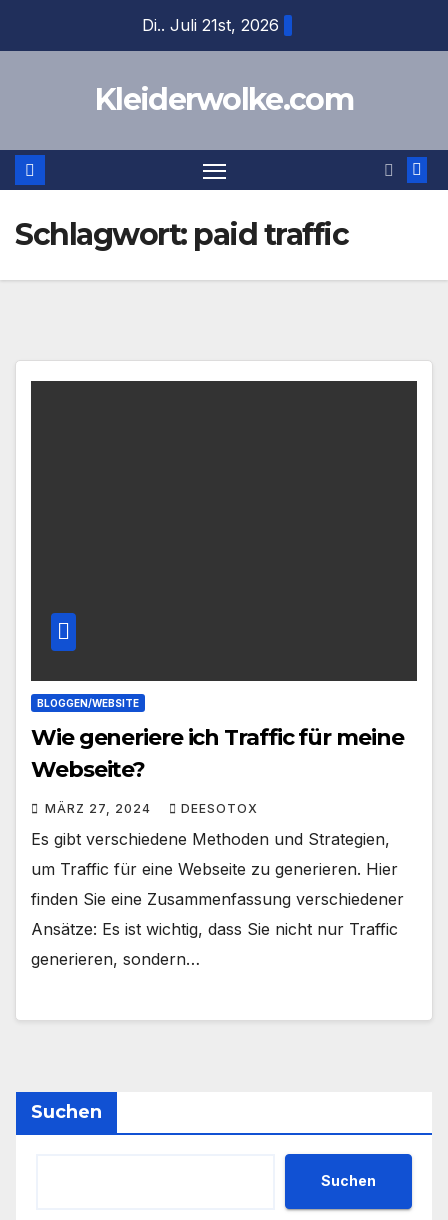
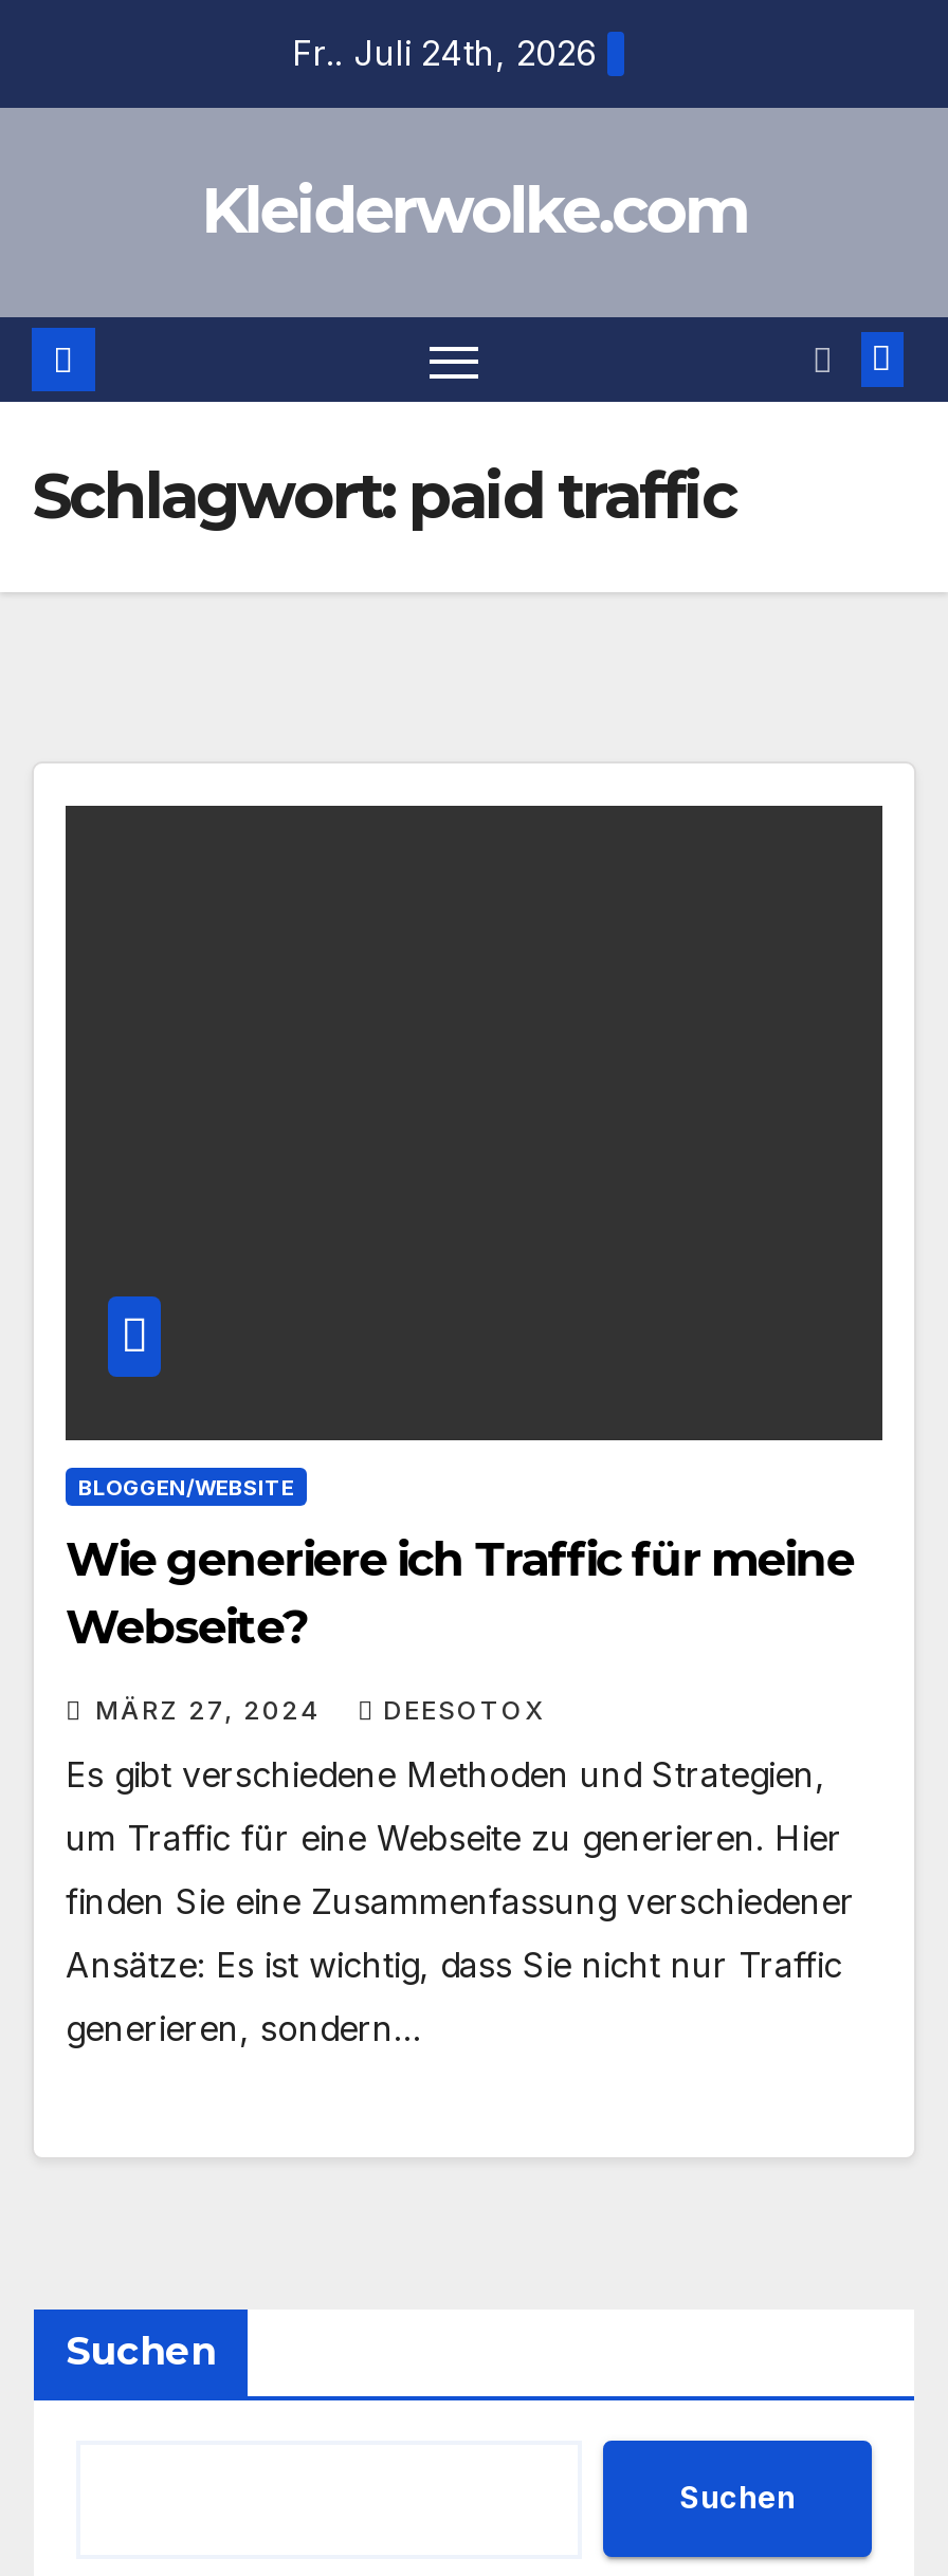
[141,15,278,35] Di.. Juli 21st, 2026 -> [292,32,597,74] Fr.. Juli 24th, 2026

